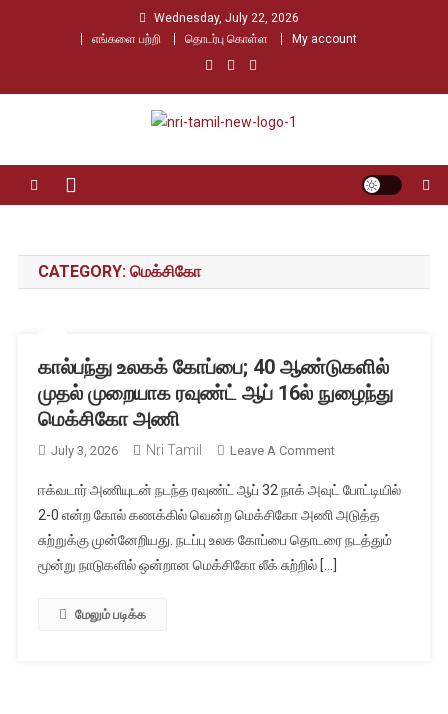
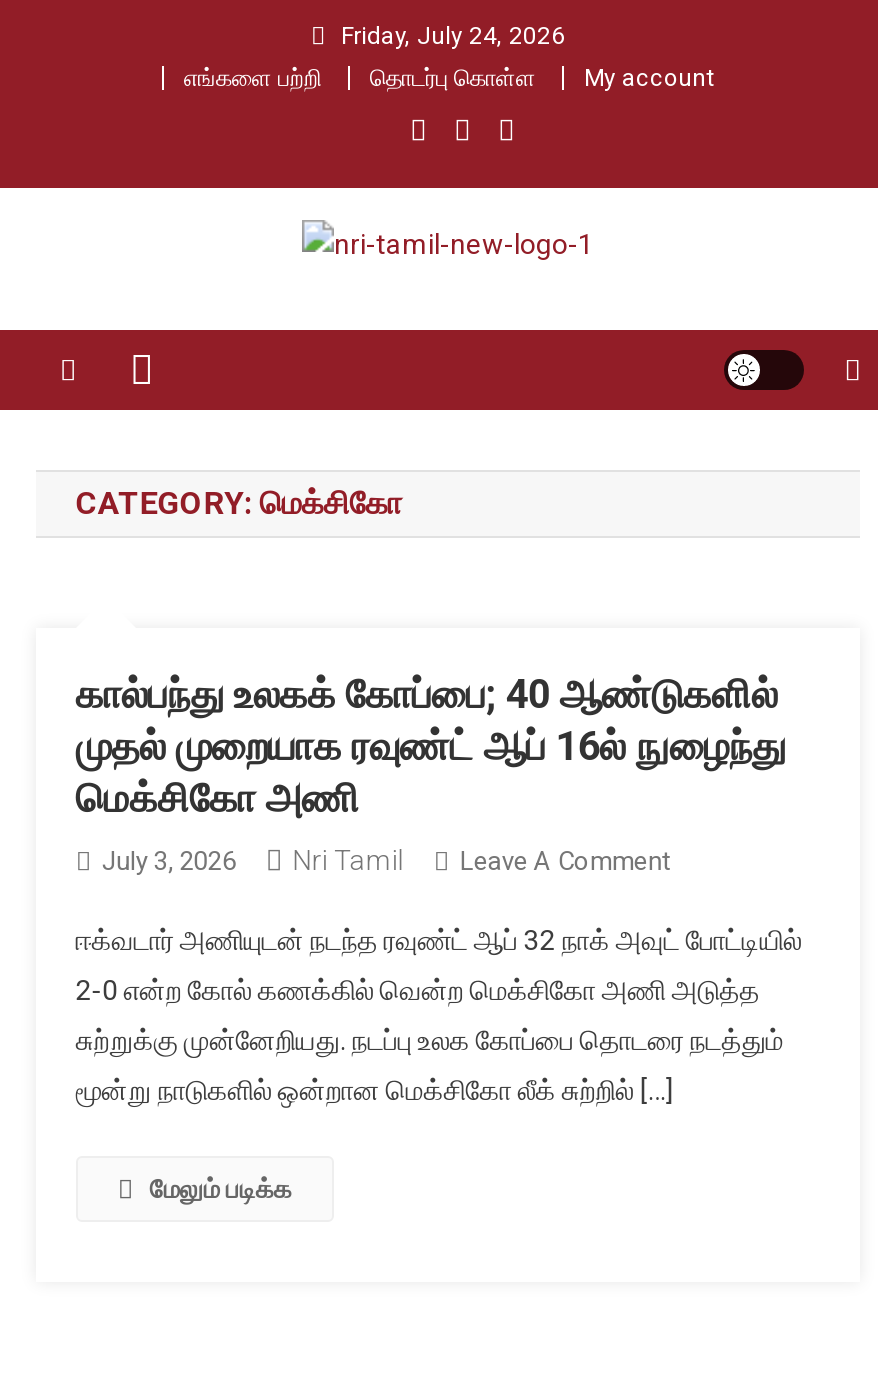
[154,11,299,25] Wednesday, July 22, 2026 -> [341,22,565,50] Friday, July 24, 2026

